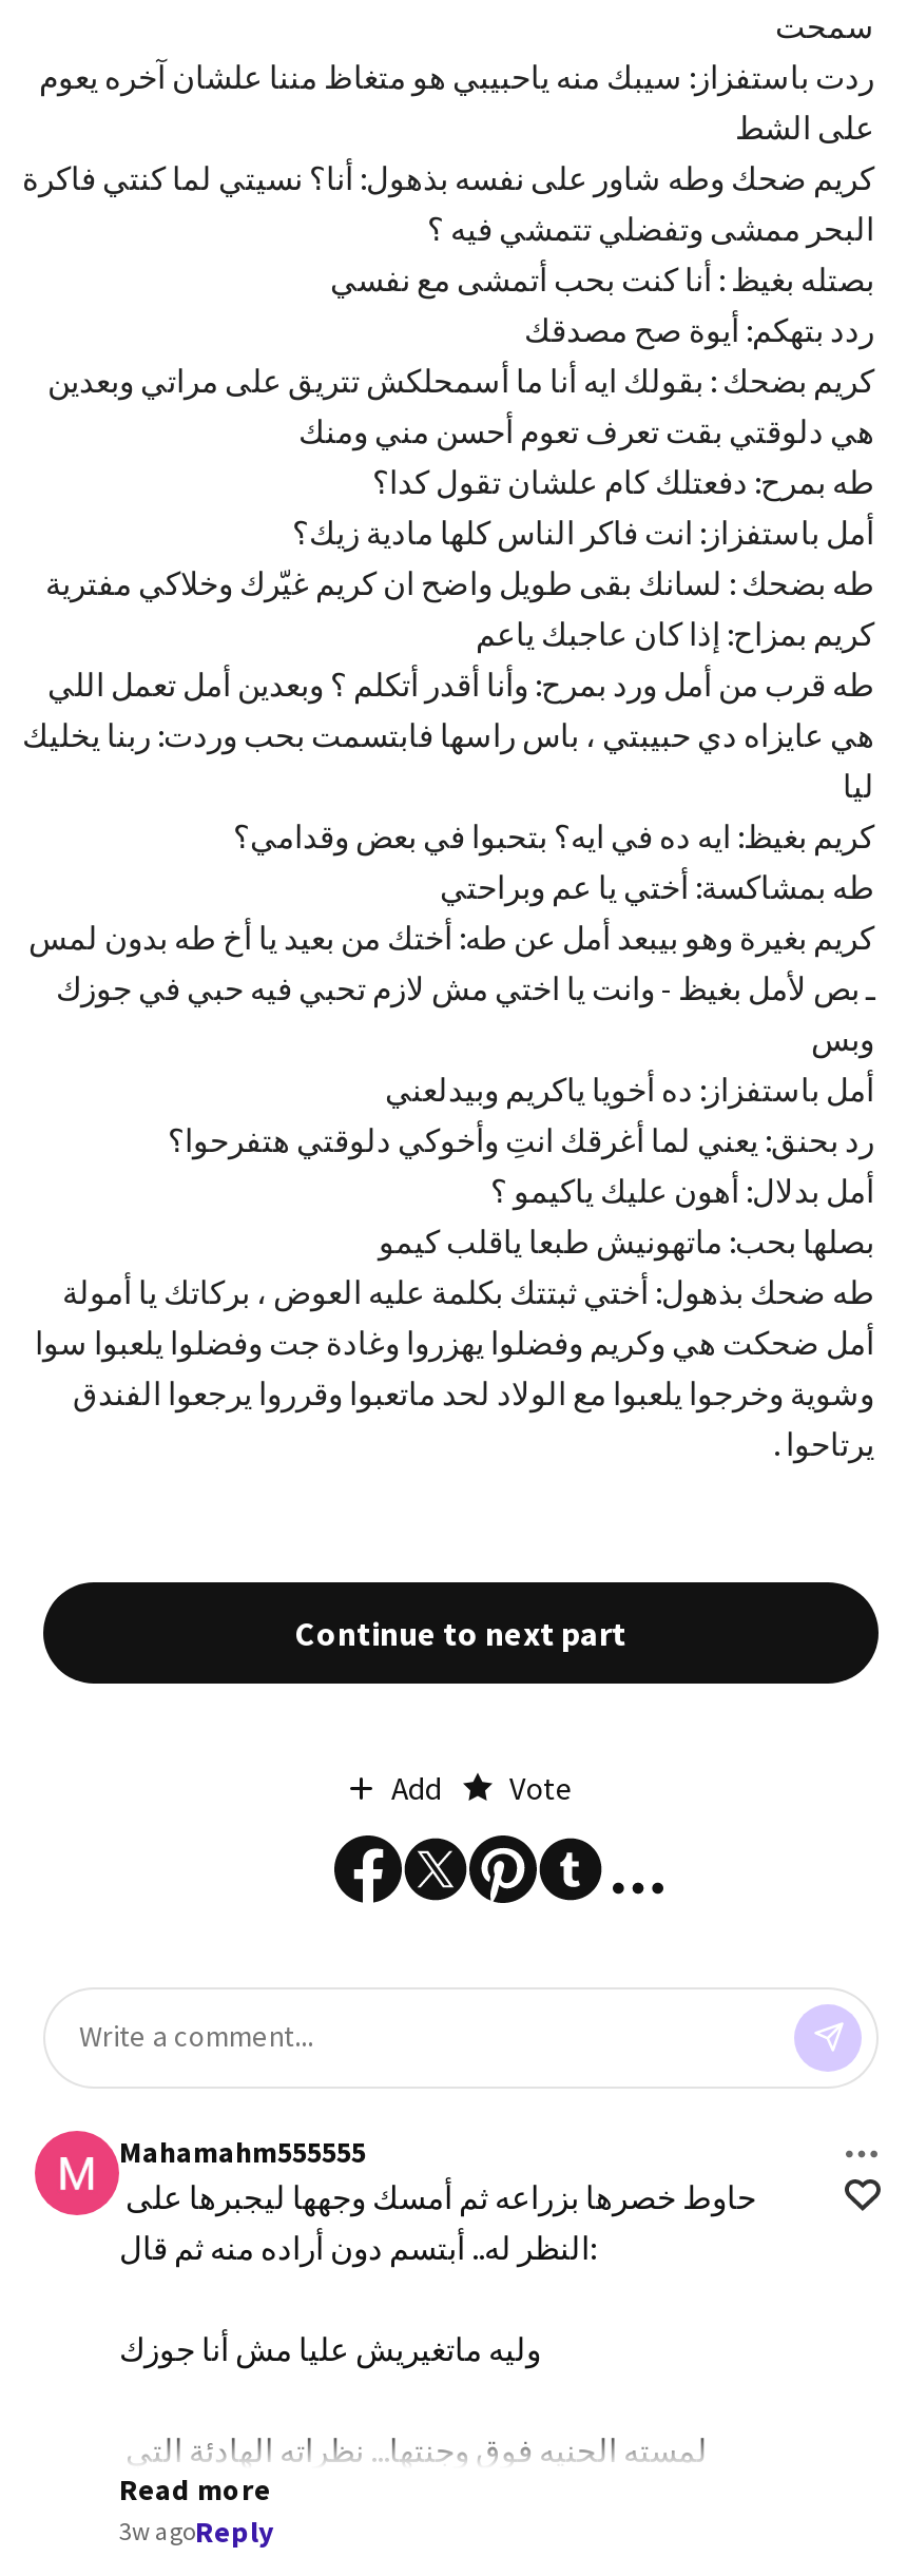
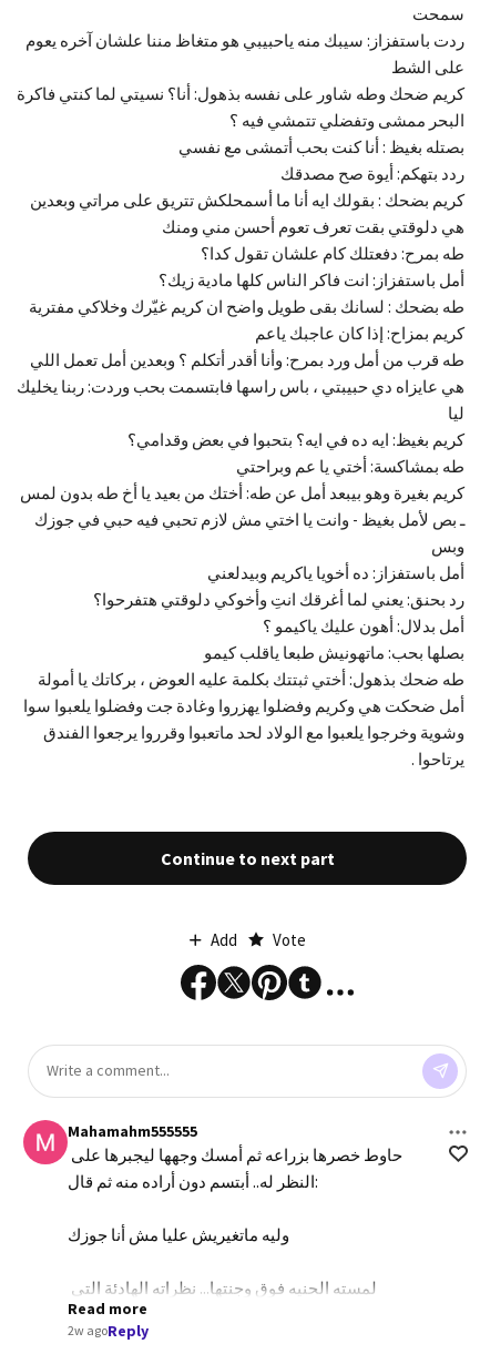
[119,2512,273,2550] 3w agoReply -> [68,1320,149,1340] 2w agoReply

